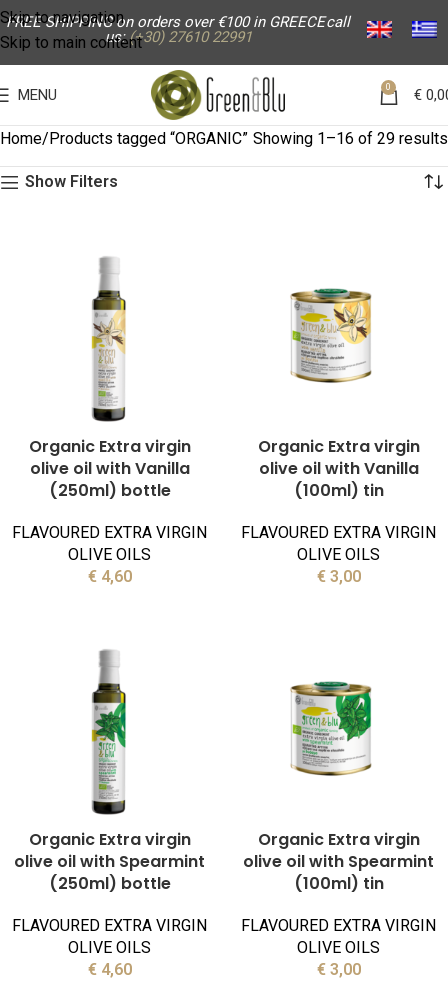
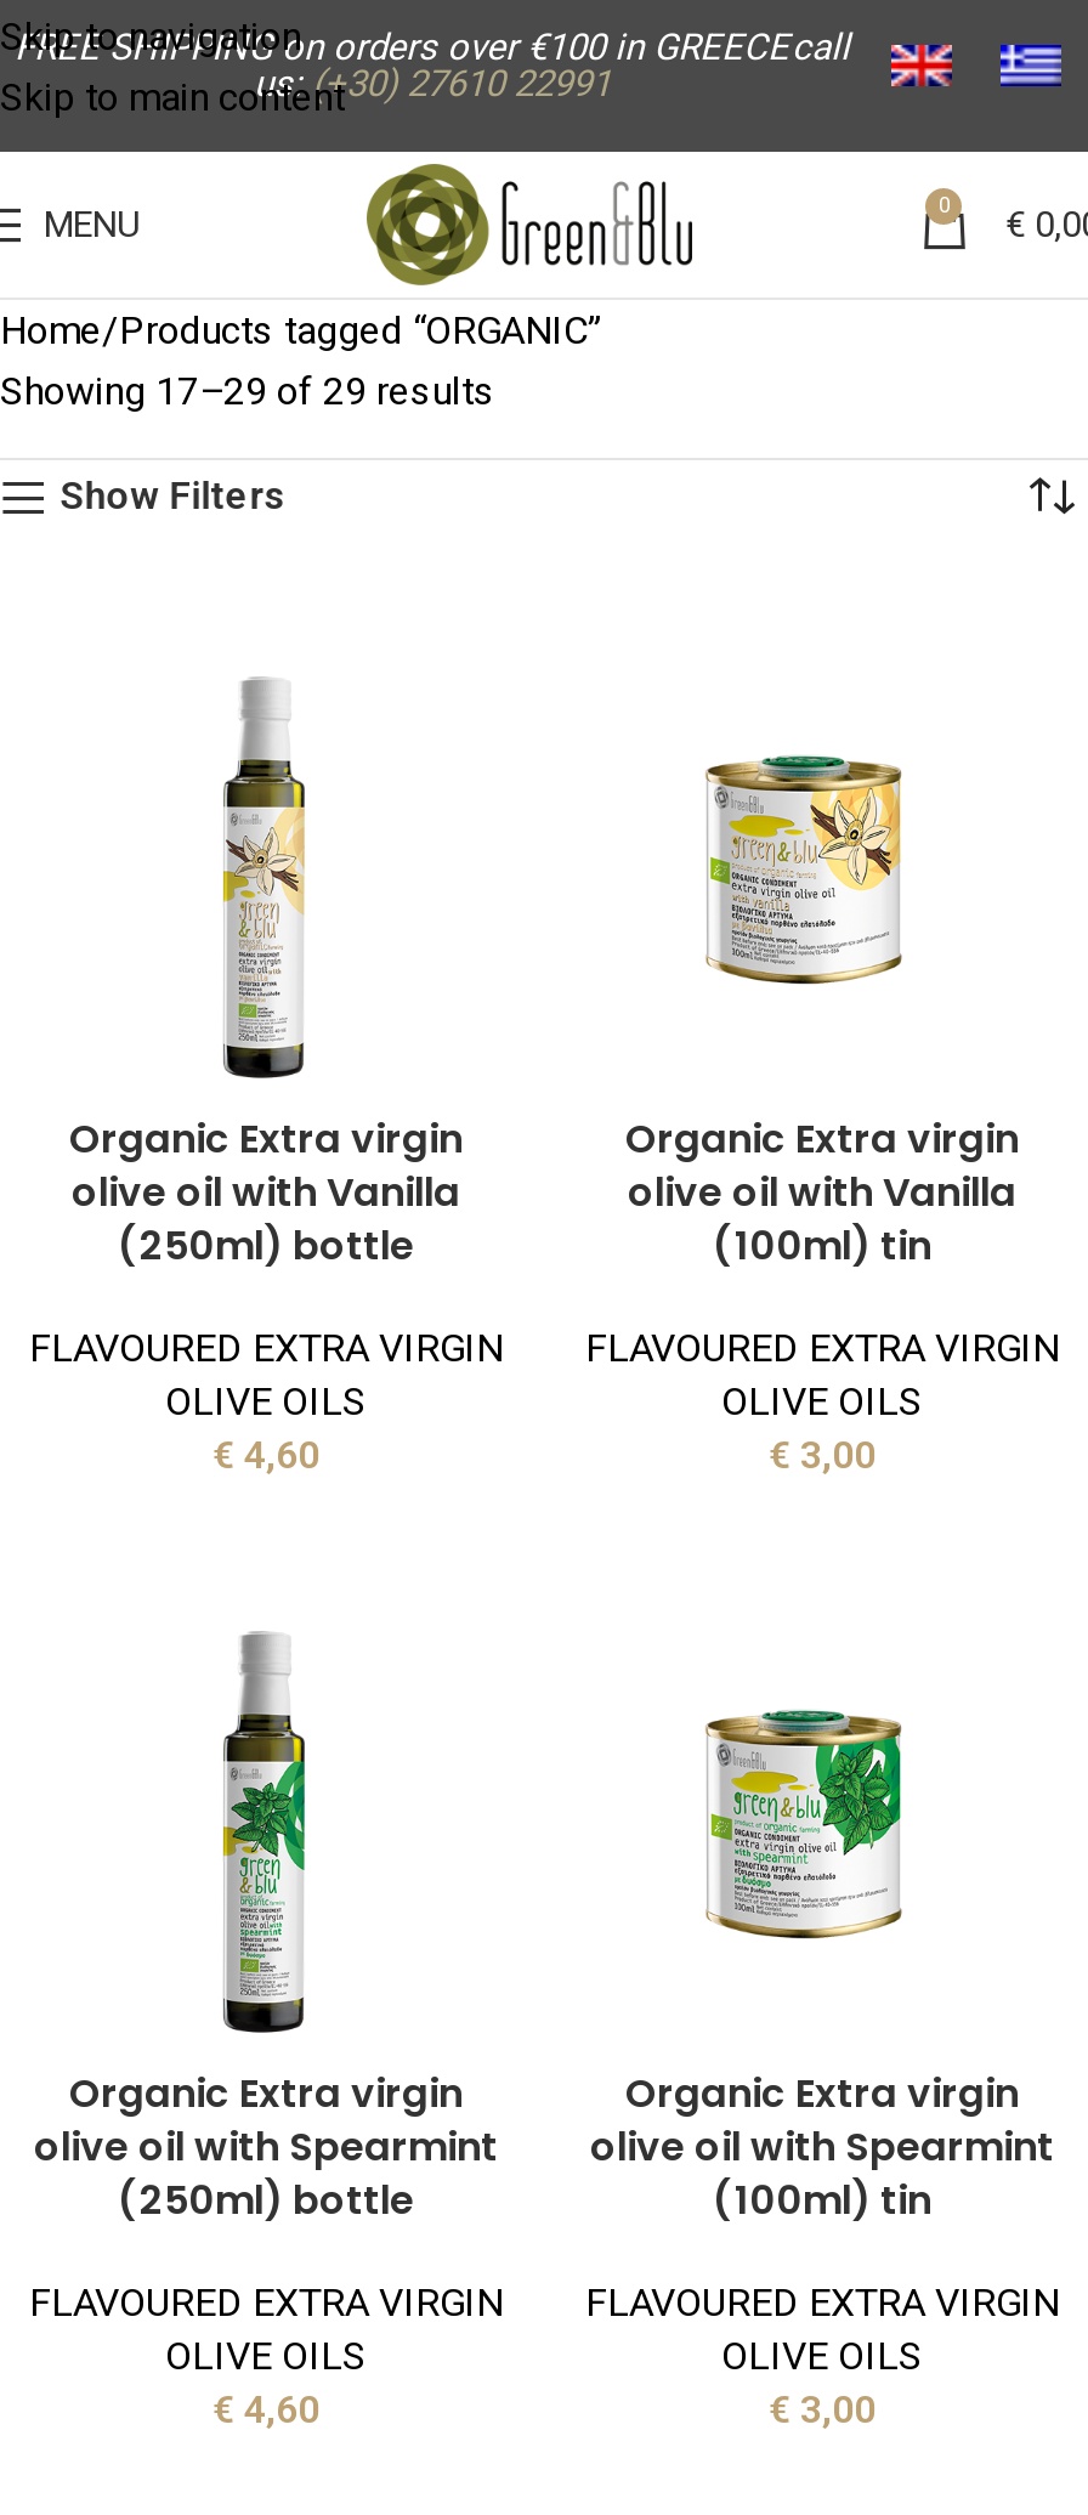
[0,129,448,148] Home Products tagged “ORGANIC” Showing 1–16 of 29 results -> [0,307,602,414] Home Products tagged “ORGANIC” | Showing 17–29 of 29 results

